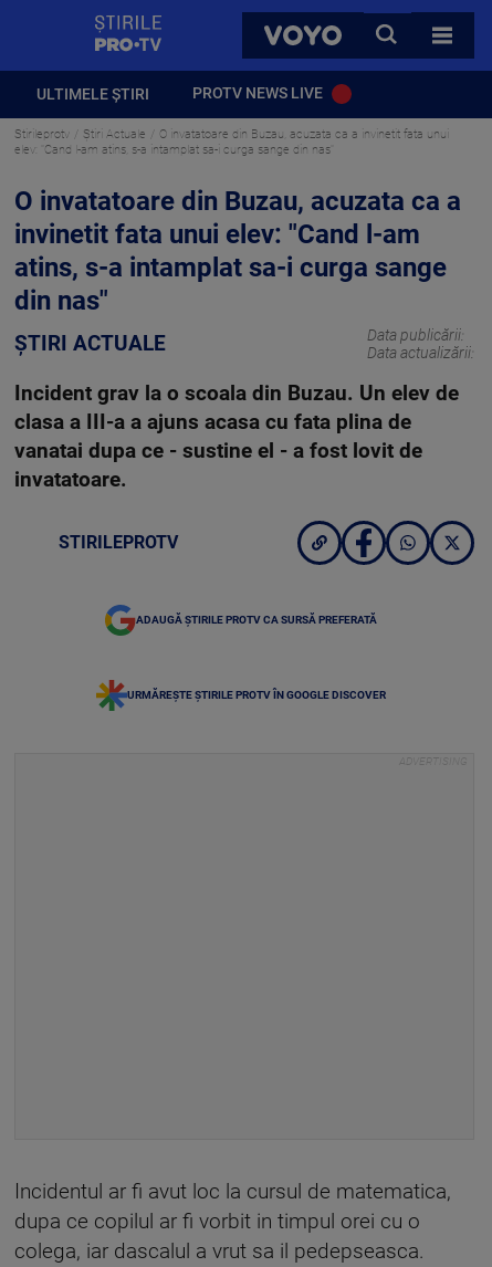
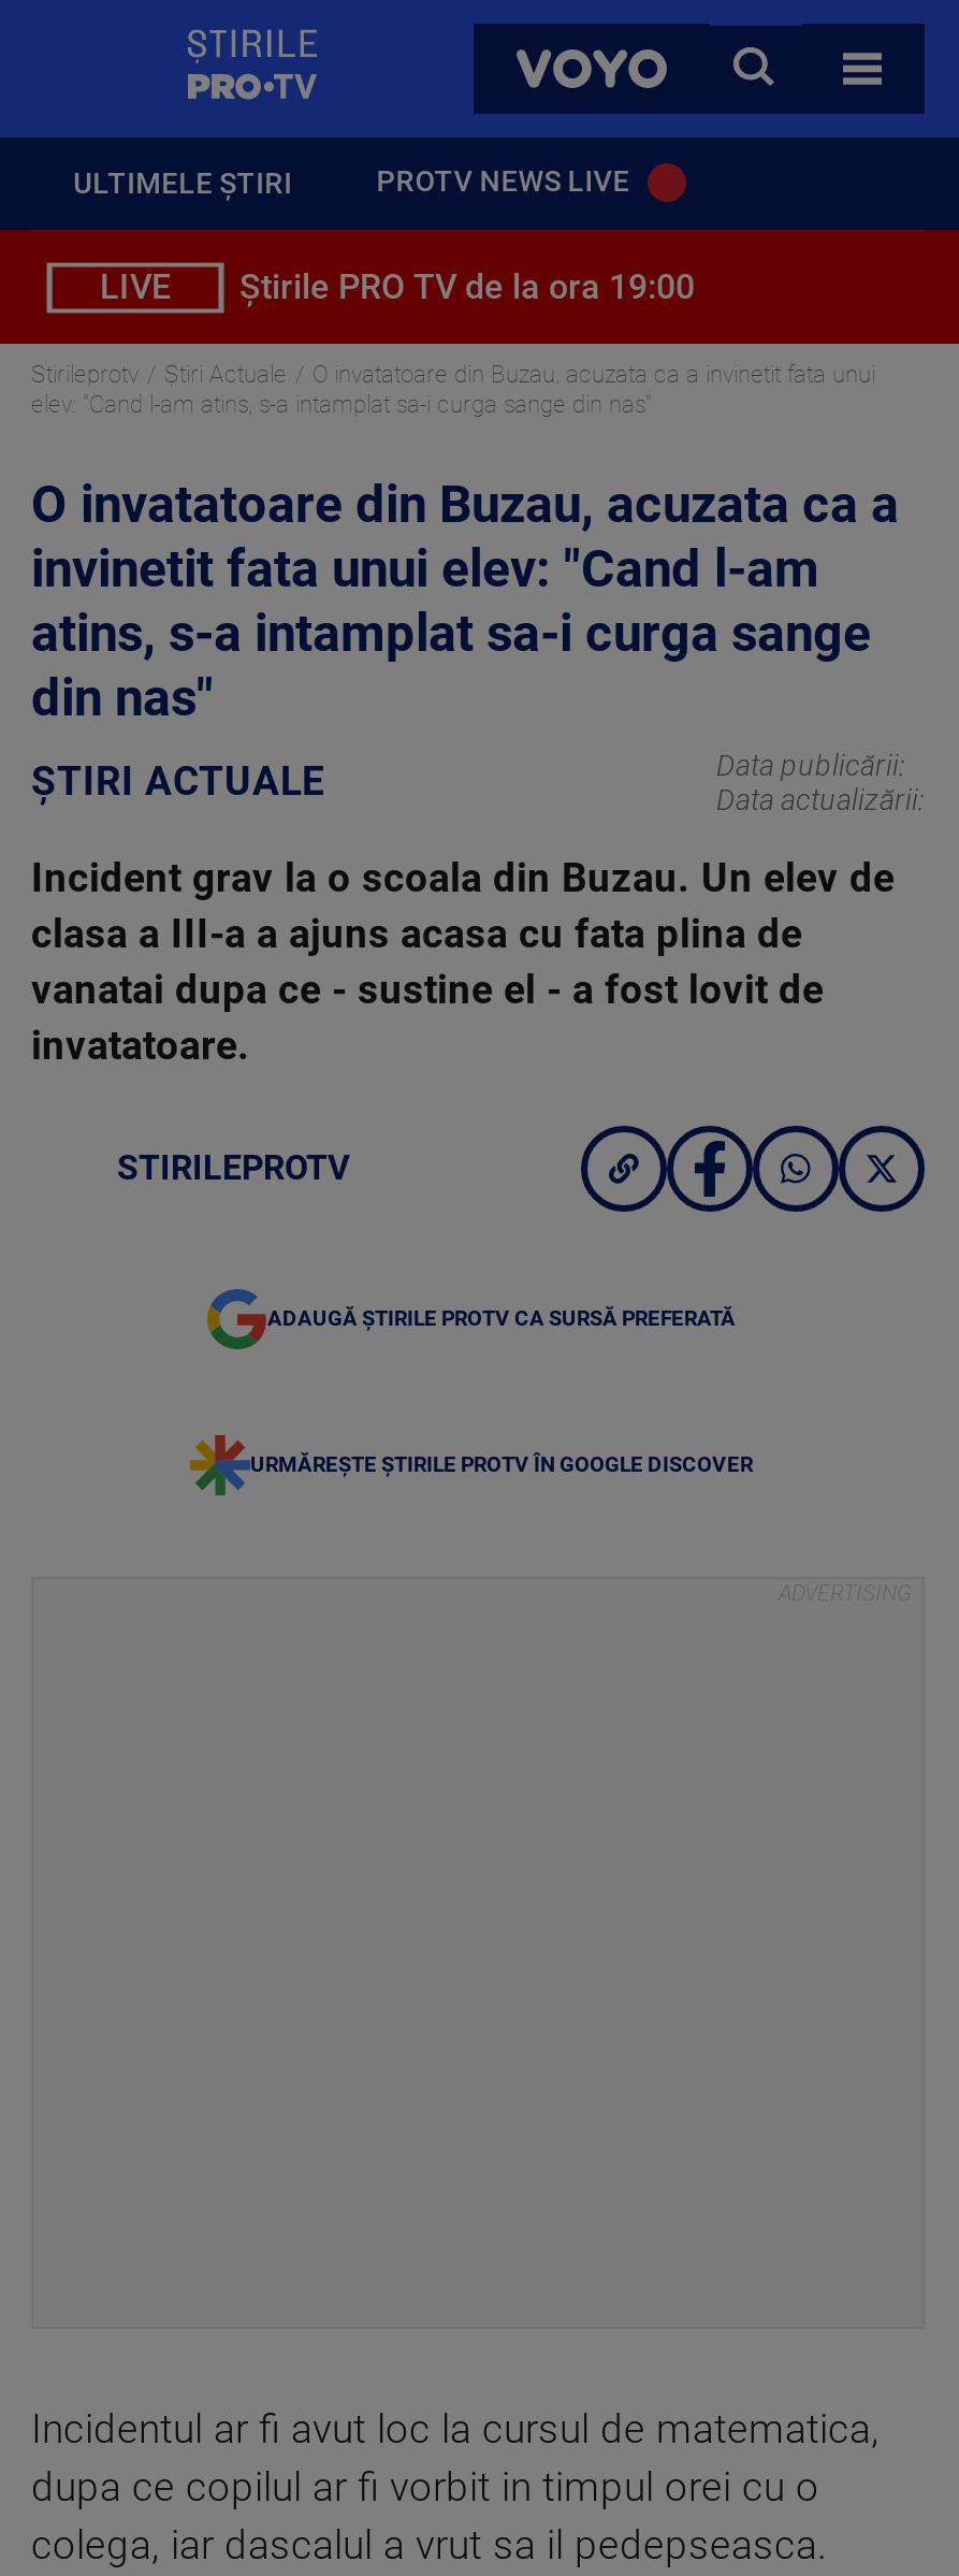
none -> [100,266,695,307] LIVE | Știrile PRO TV de la ora 19:00

